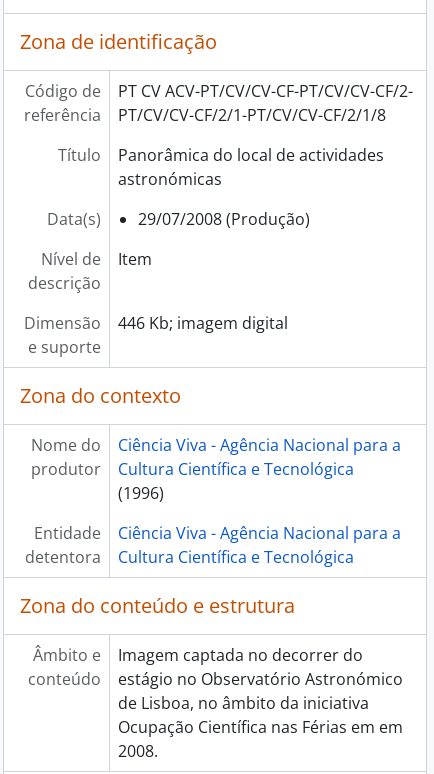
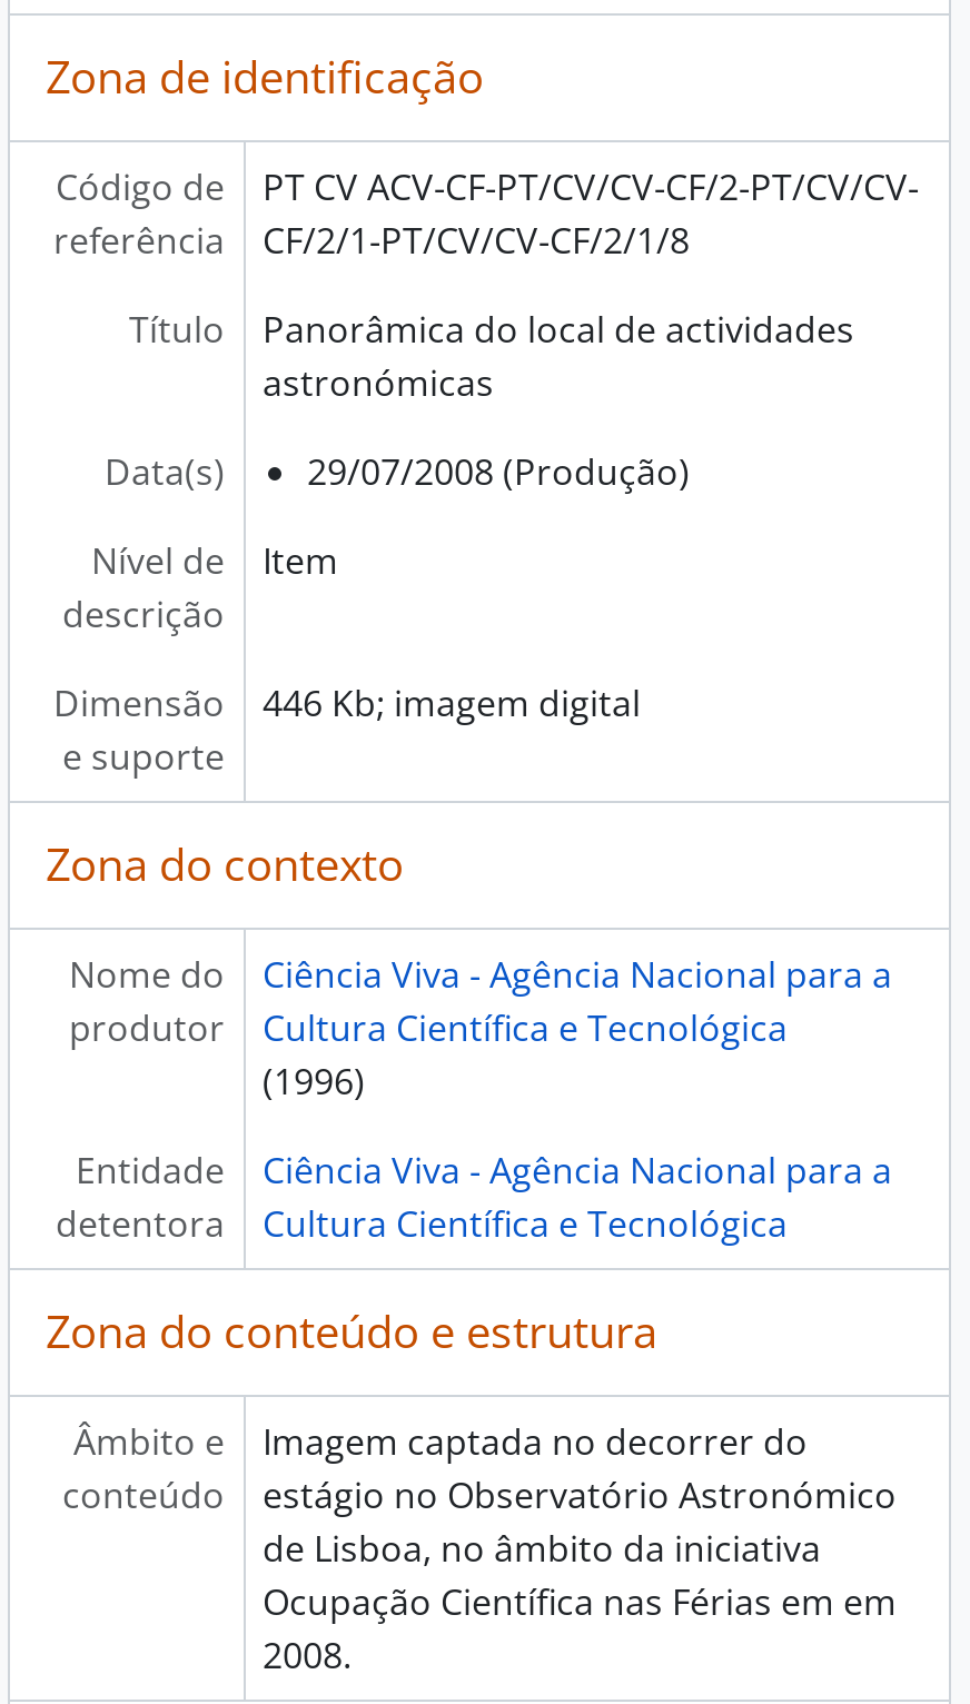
[117,80,412,126] PT CV ACV-PT/CV/CV-CF-PT/CV/CV-CF/2- | PT/CV/CV-CF/2/1-PT/CV/CV-CF/2/1/8 -> [263,162,919,264] PT CV ACV-CF-PT/CV/CV-CF/2-PT/CV/CV- | CF/2/1-PT/CV/CV-CF/2/1/8

